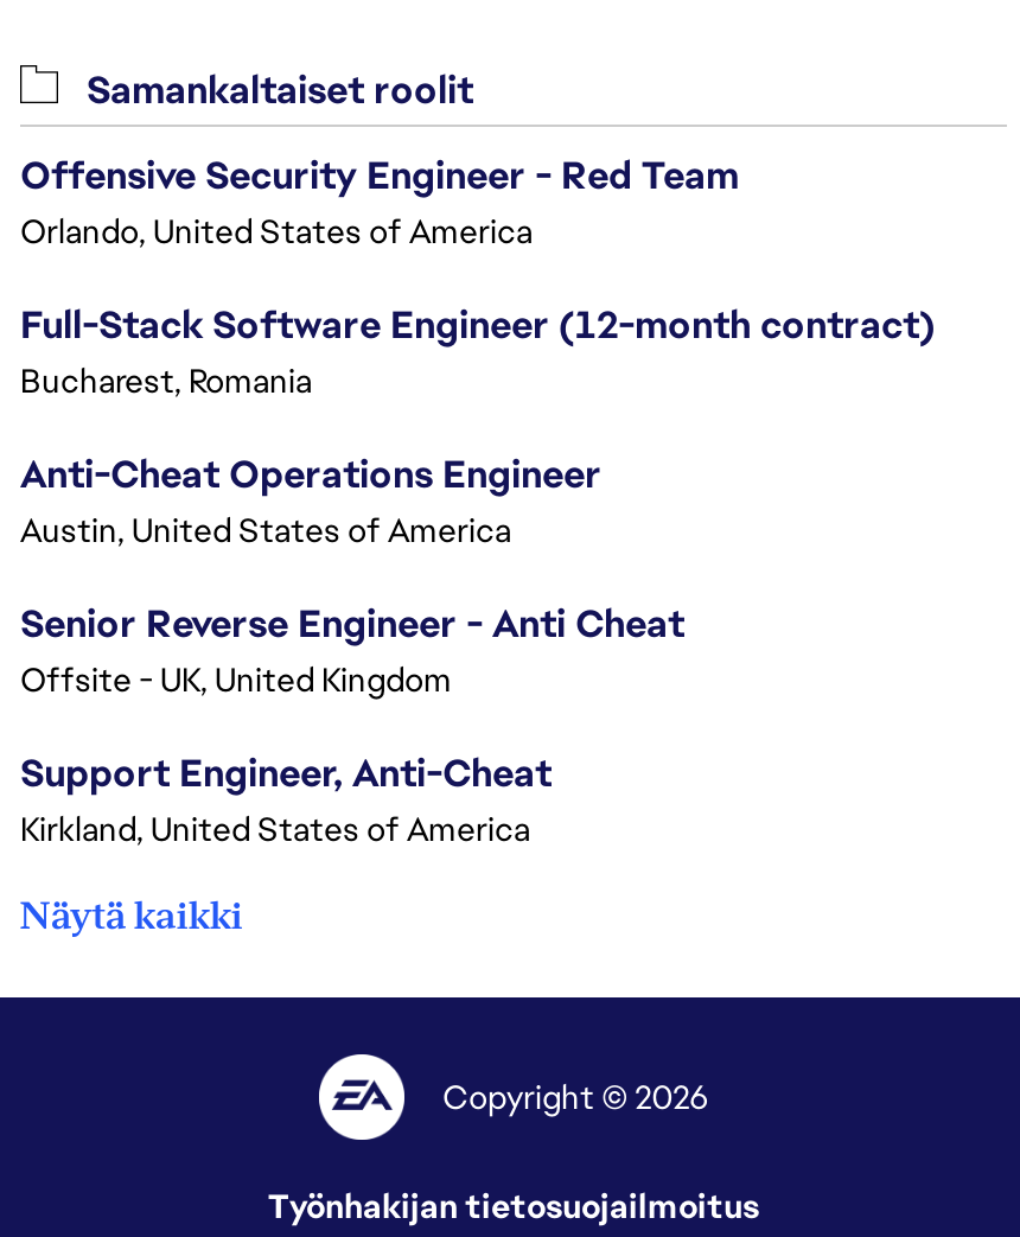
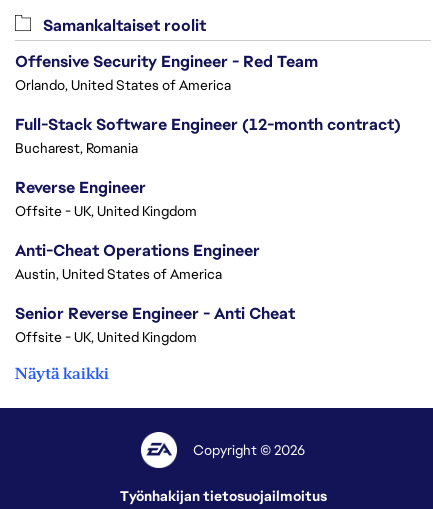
none -> [15,177,197,220] Reverse Engineer | Offsite - UK, United Kingdom
moved [20,449,684,701] -> [15,240,295,346]: Anti-Cheat Operations Engineer | Austin, United States of America | Senior Reverse Engineer - Anti Cheat | Offsite - UK, United Kingdom
[20,748,552,850] Support Engineer, Anti-Cheat | Kirkland, United States of America -> none

